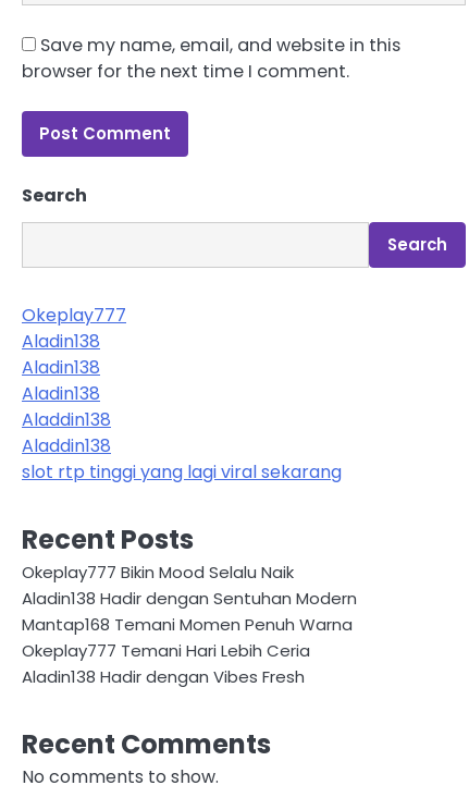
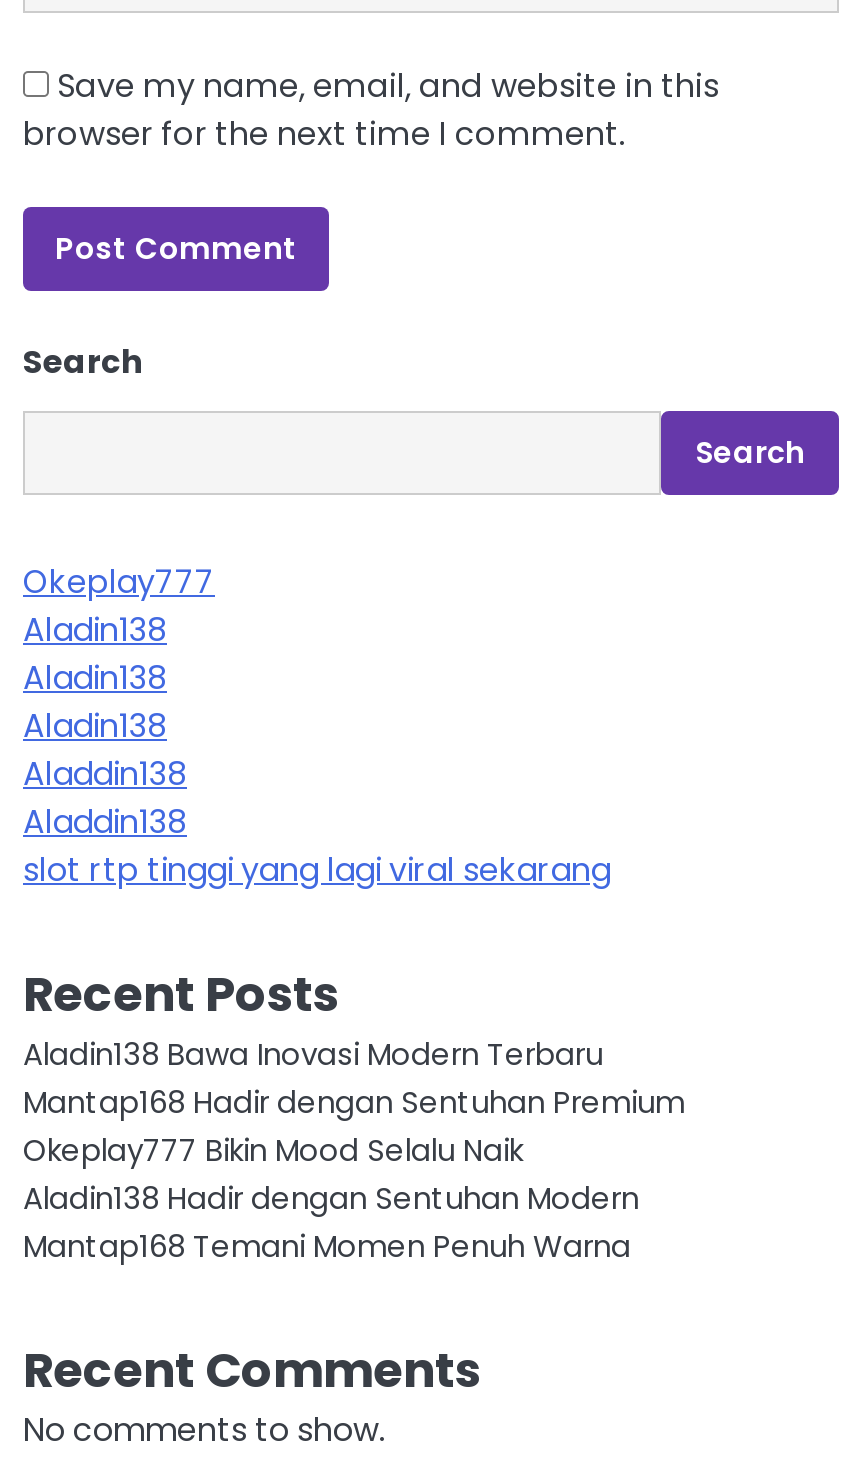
none -> [23,1033,685,1123] Aladin138 Bawa Inovasi Modern Terbaru | Mantap168 Hadir dengan Sentuhan Premium
moved [22,560,357,636] -> [23,1129,639,1267]: Okeplay777 Bikin Mood Selalu Naik | Aladin138 Hadir dengan Sentuhan Modern | Mantap168 Temani Momen Penuh Warna
[22,639,310,688] Okeplay777 Temani Hari Lebih Ceria | Aladin138 Hadir dengan Vibes Fresh -> none

